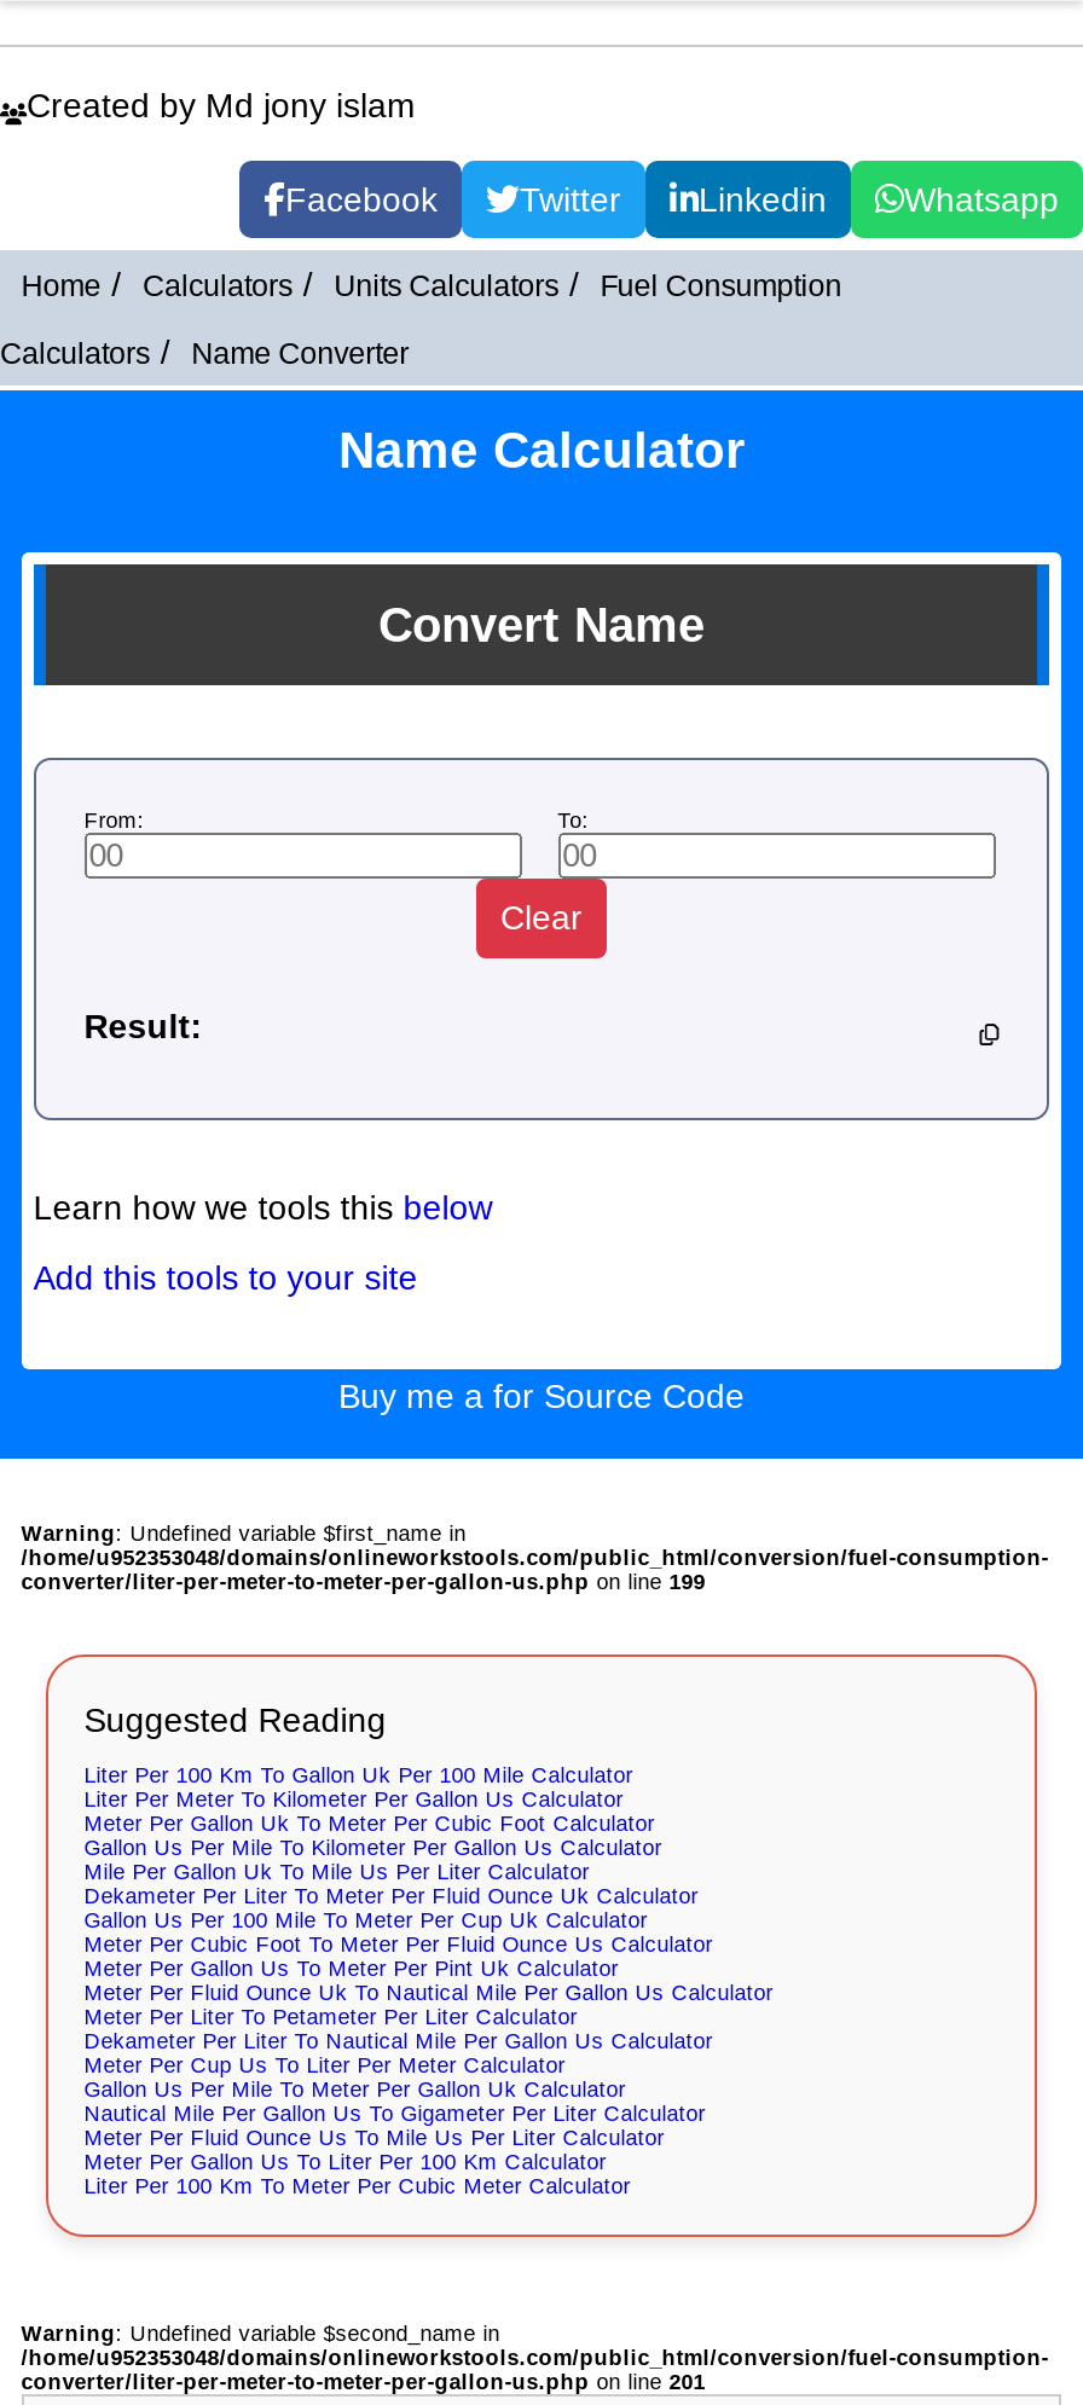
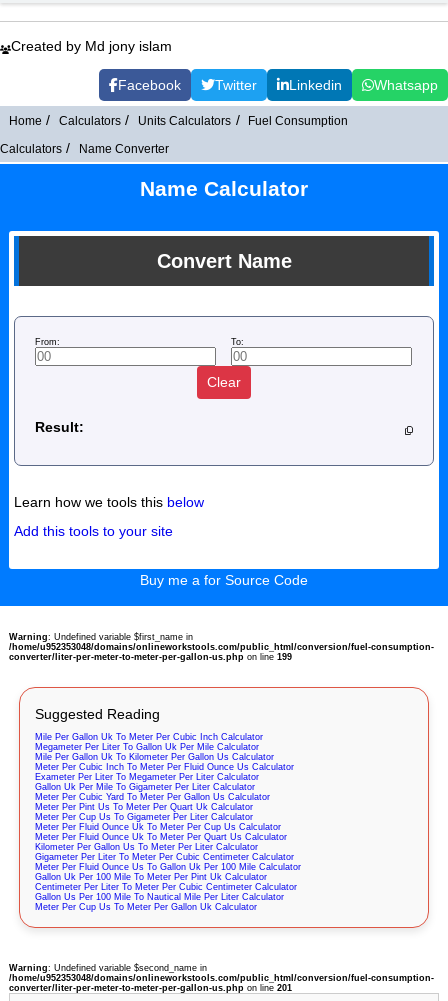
[84,1764,773,2199] Liter Per 100 Km To Gallon Uk Per 100 Mile Calculator | Liter Per Meter To Kilometer Per Gallon Us Calculator | Meter Per Gallon Uk To Meter Per Cubic Foot Calculator | Gallon Us Per Mile To Kilometer Per Gallon Us Calculator | Mile Per Gallon Uk To Mile Us Per Liter Calculator | Dekameter Per Liter To Meter Per Fluid Ounce Uk Calculator | Gallon Us Per 100 Mile To Meter Per Cup Uk Calculator | Meter Per Cubic Foot To Meter Per Fluid Ounce Us Calculator | Meter Per Gallon Us To Meter Per Pint Uk Calculator | Meter Per Fluid Ounce Uk To Nautical Mile Per Gallon Us Calculator | Meter Per Liter To Petameter Per Liter Calculator | Dekameter Per Liter To Nautical Mile Per Gallon Us Calculator | Meter Per Cup Us To Liter Per Meter Calculator | Gallon Us Per Mile To Meter Per Gallon Uk Calculator | Nautical Mile Per Gallon Us To Gigameter Per Liter Calculator | Meter Per Fluid Ounce Us To Mile Us Per Liter Calculator | Meter Per Gallon Us To Liter Per 100 Km Calculator | Liter Per 100 Km To Meter Per Cubic Meter Calculator -> [35,732,301,912] Mile Per Gallon Uk To Meter Per Cubic Inch Calculator | Megameter Per Liter To Gallon Uk Per Mile Calculator | Mile Per Gallon Uk To Kilometer Per Gallon Us Calculator | Meter Per Cubic Inch To Meter Per Fluid Ounce Us Calculator | Exameter Per Liter To Megameter Per Liter Calculator | Gallon Uk Per Mile To Gigameter Per Liter Calculator | Meter Per Cubic Yard To Meter Per Gallon Us Calculator | Meter Per Pint Us To Meter Per Quart Uk Calculator | Meter Per Cup Us To Gigameter Per Liter Calculator | Meter Per Fluid Ounce Uk To Meter Per Cup Us Calculator | Meter Per Fluid Ounce Uk To Meter Per Quart Us Calculator | Kilometer Per Gallon Us To Meter Per Liter Calculator | Gigameter Per Liter To Meter Per Cubic Centimeter Calculator | Meter Per Fluid Ounce Us To Gallon Uk Per 100 Mile Calculator | Gallon Uk Per 100 Mile To Meter Per Pint Uk Calculator | Centimeter Per Liter To Meter Per Cubic Centimeter Calculator | Gallon Us Per 100 Mile To Nautical Mile Per Liter Calculator | Meter Per Cup Us To Meter Per Gallon Uk Calculator

